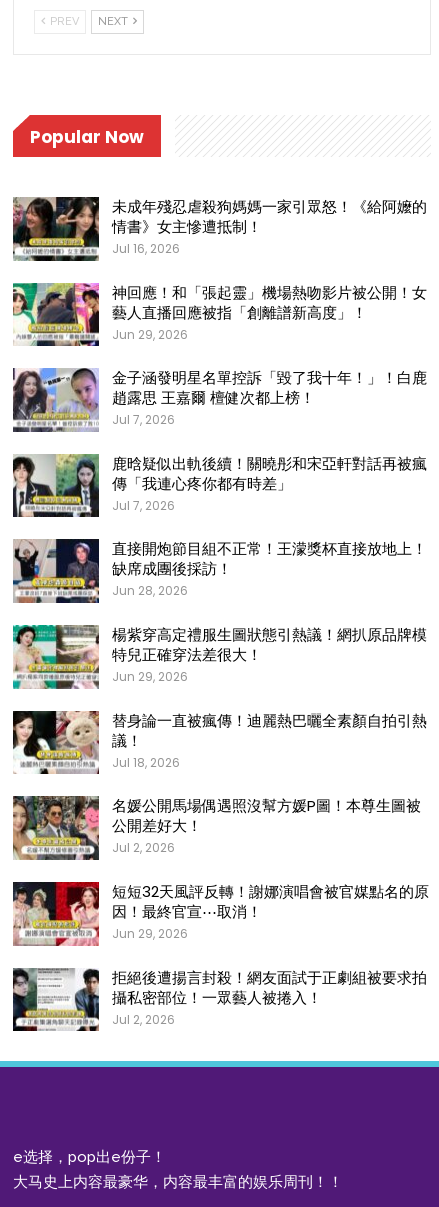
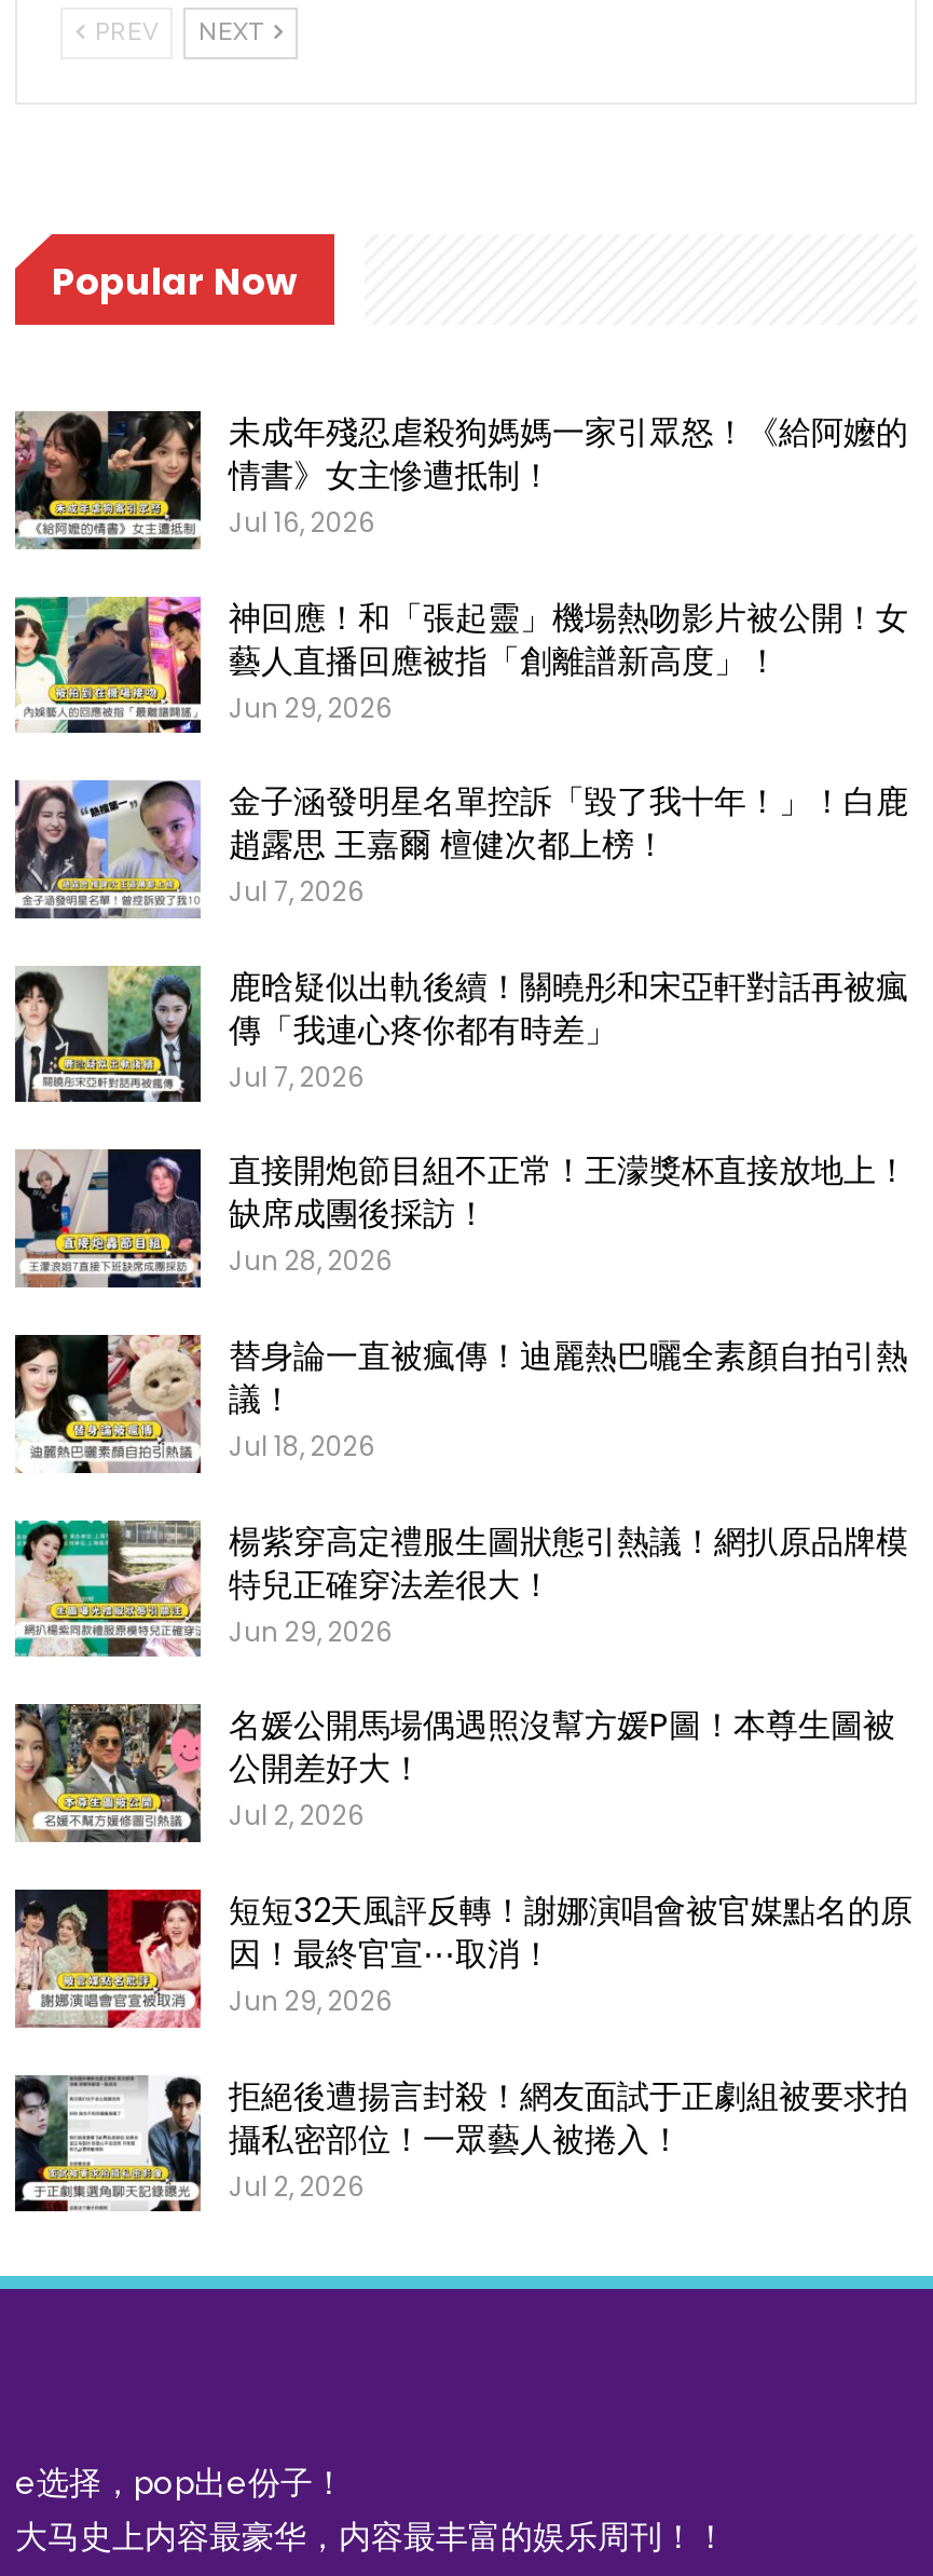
moved [11,623,427,690] -> [11,1516,908,1661]: [image] | 楊紫穿高定禮服生圖狀態引熱議！網扒原品牌模 | 特兒正確穿法差很大！ | Jun 29, 2026
moved [12,710,427,774] -> [13,1333,908,1473]: [image] | 替身論一直被瘋傳！迪麗熱巴曬全素顏自拍引熱 | 議！ | Jul 18, 2026

